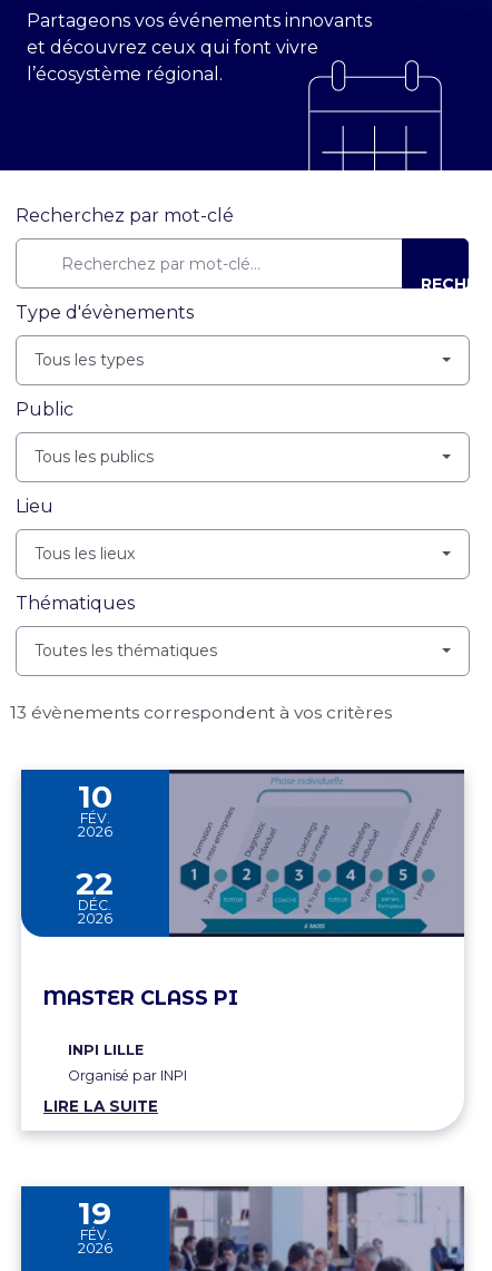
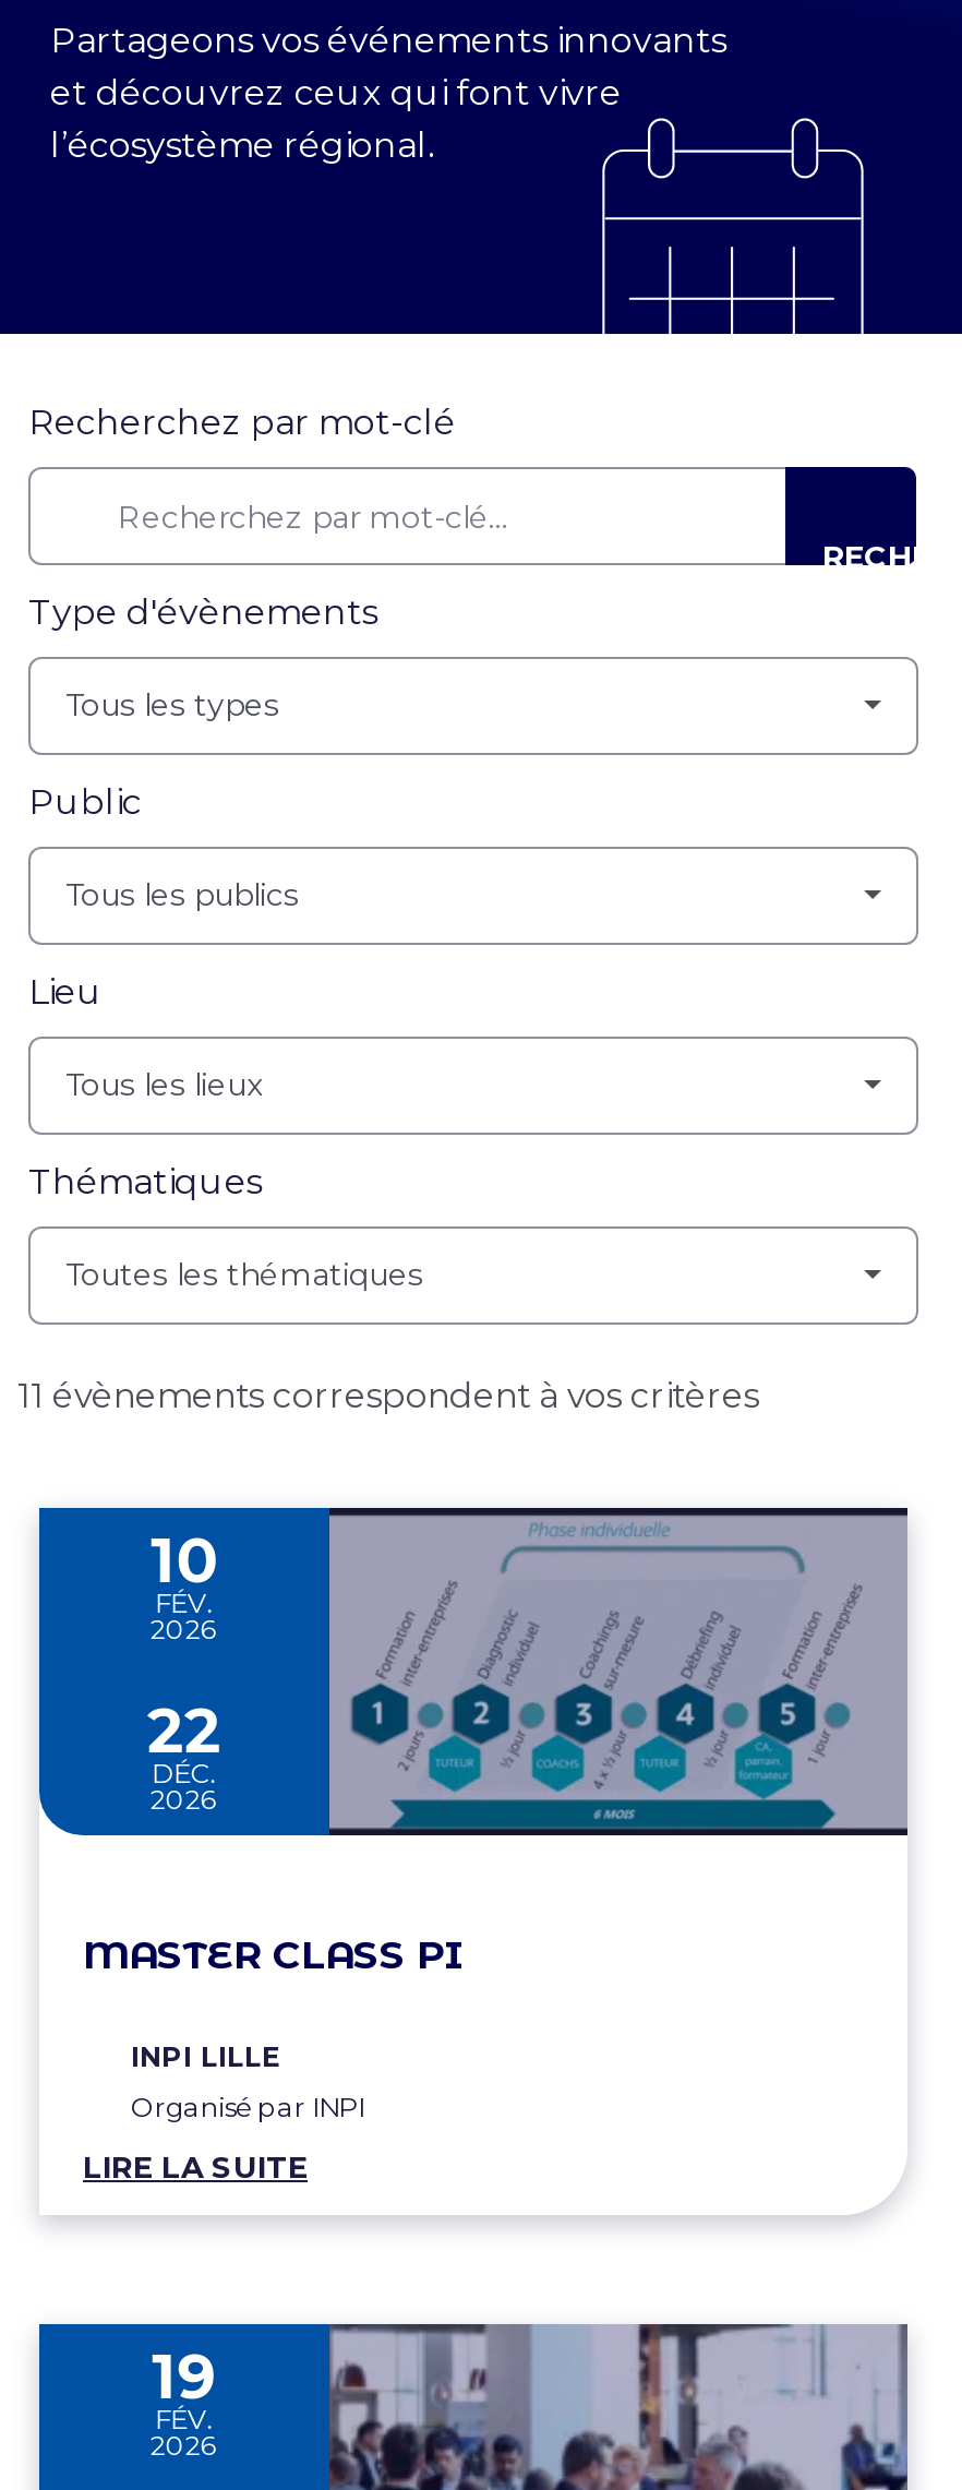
[10,702,392,723] 13 évènements correspondent à vos critères -> [17,1375,759,1416] 11 évènements correspondent à vos critères

